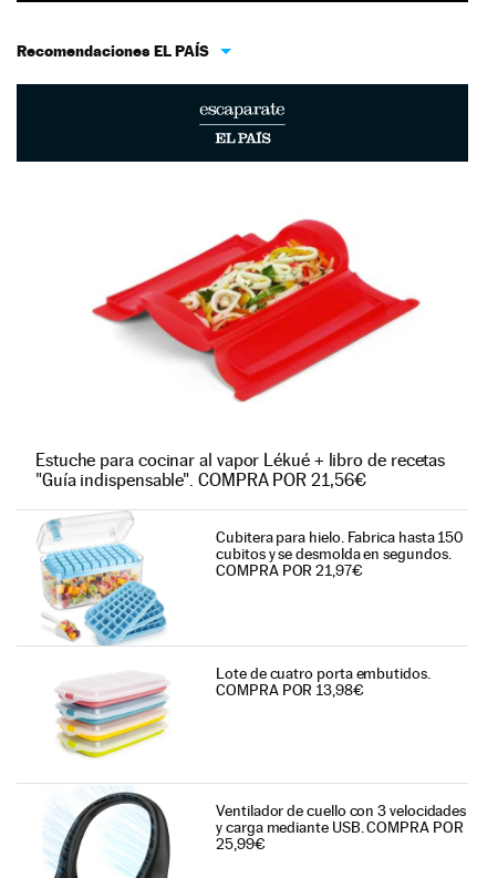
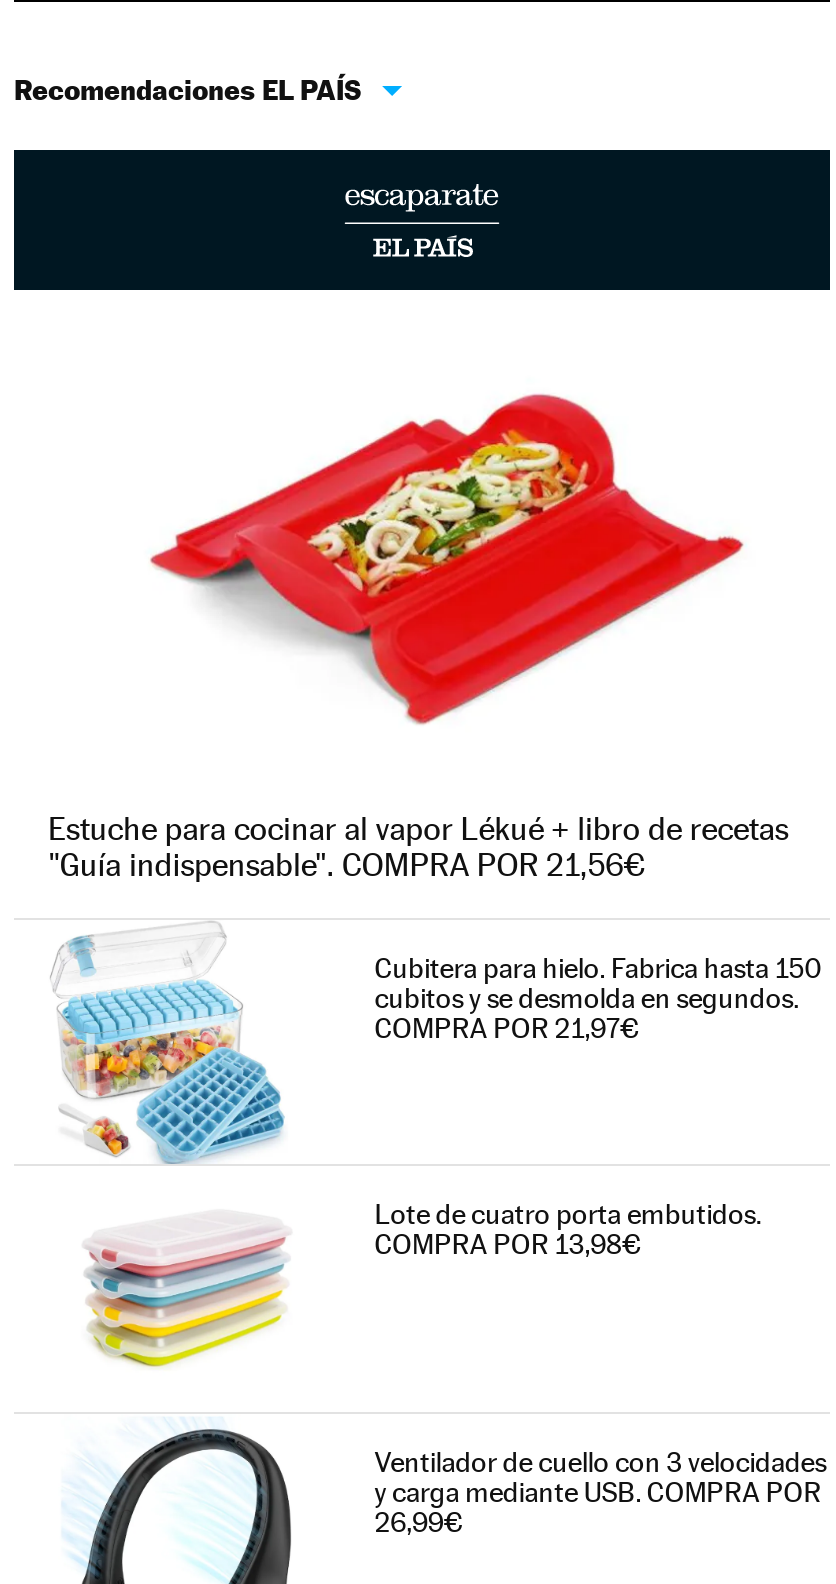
[216,834,265,852] 25,99€ -> [374,1505,463,1537] 26,99€

